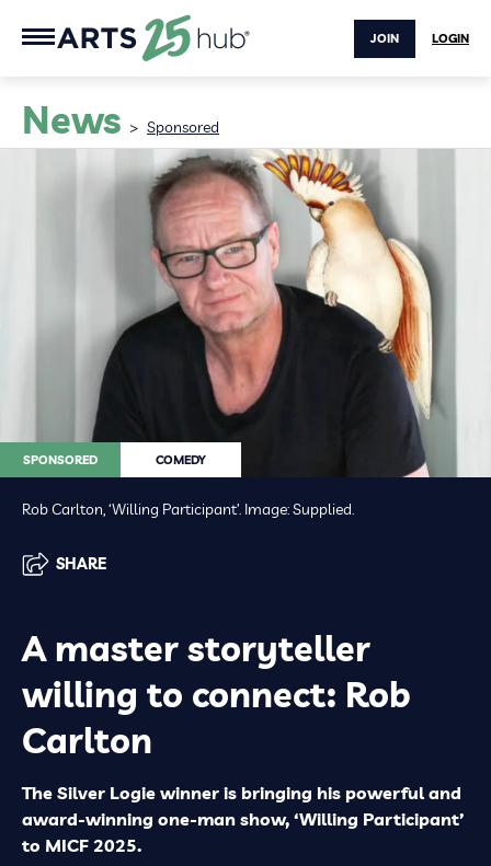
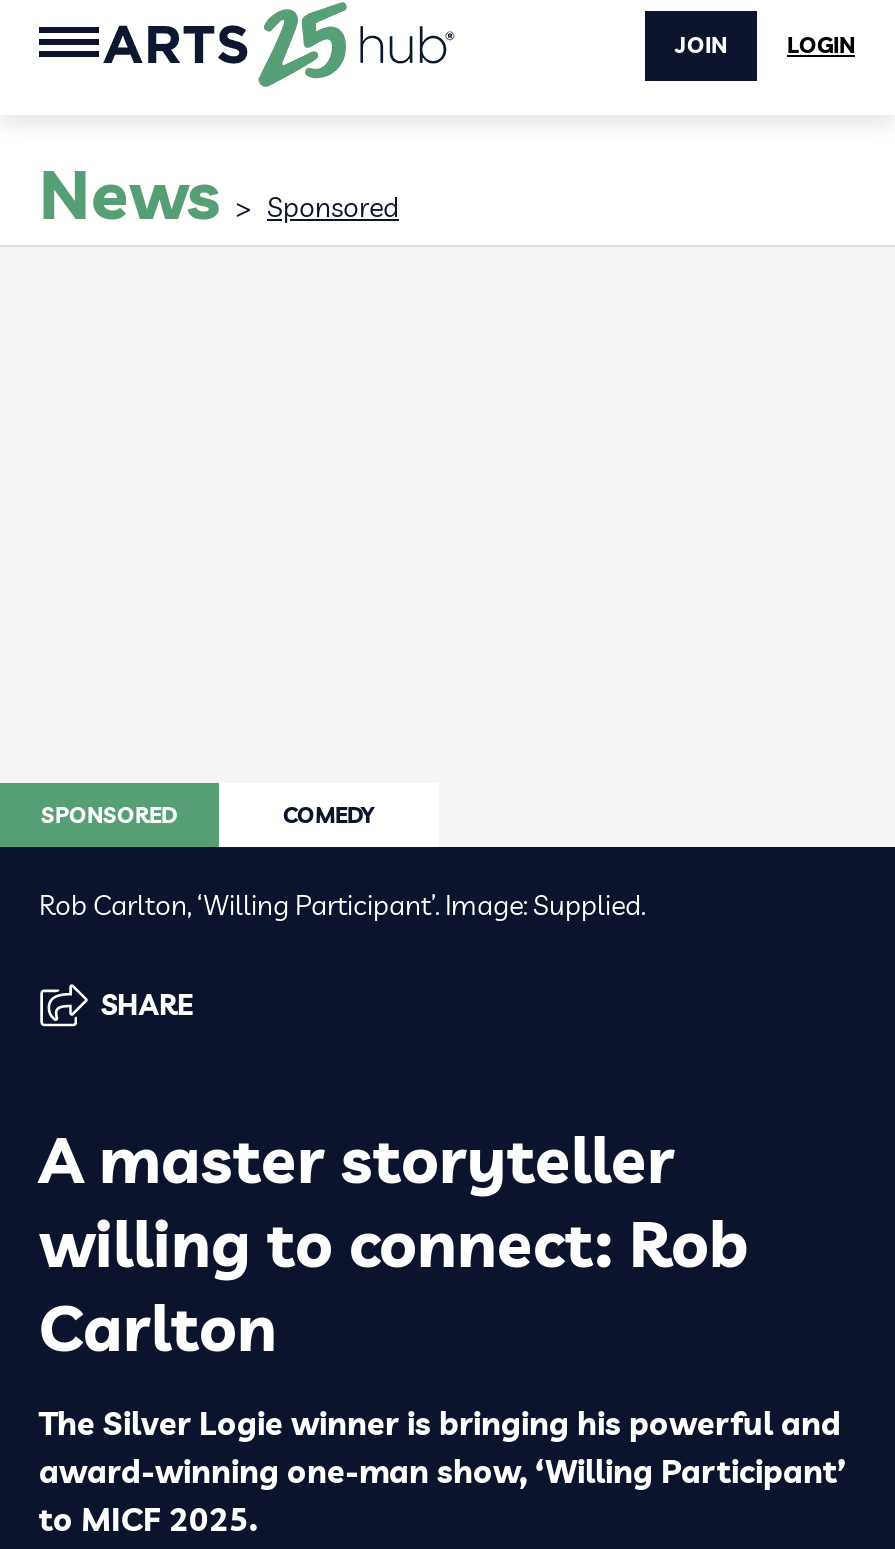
[3,149,459,478] [image] -> none

